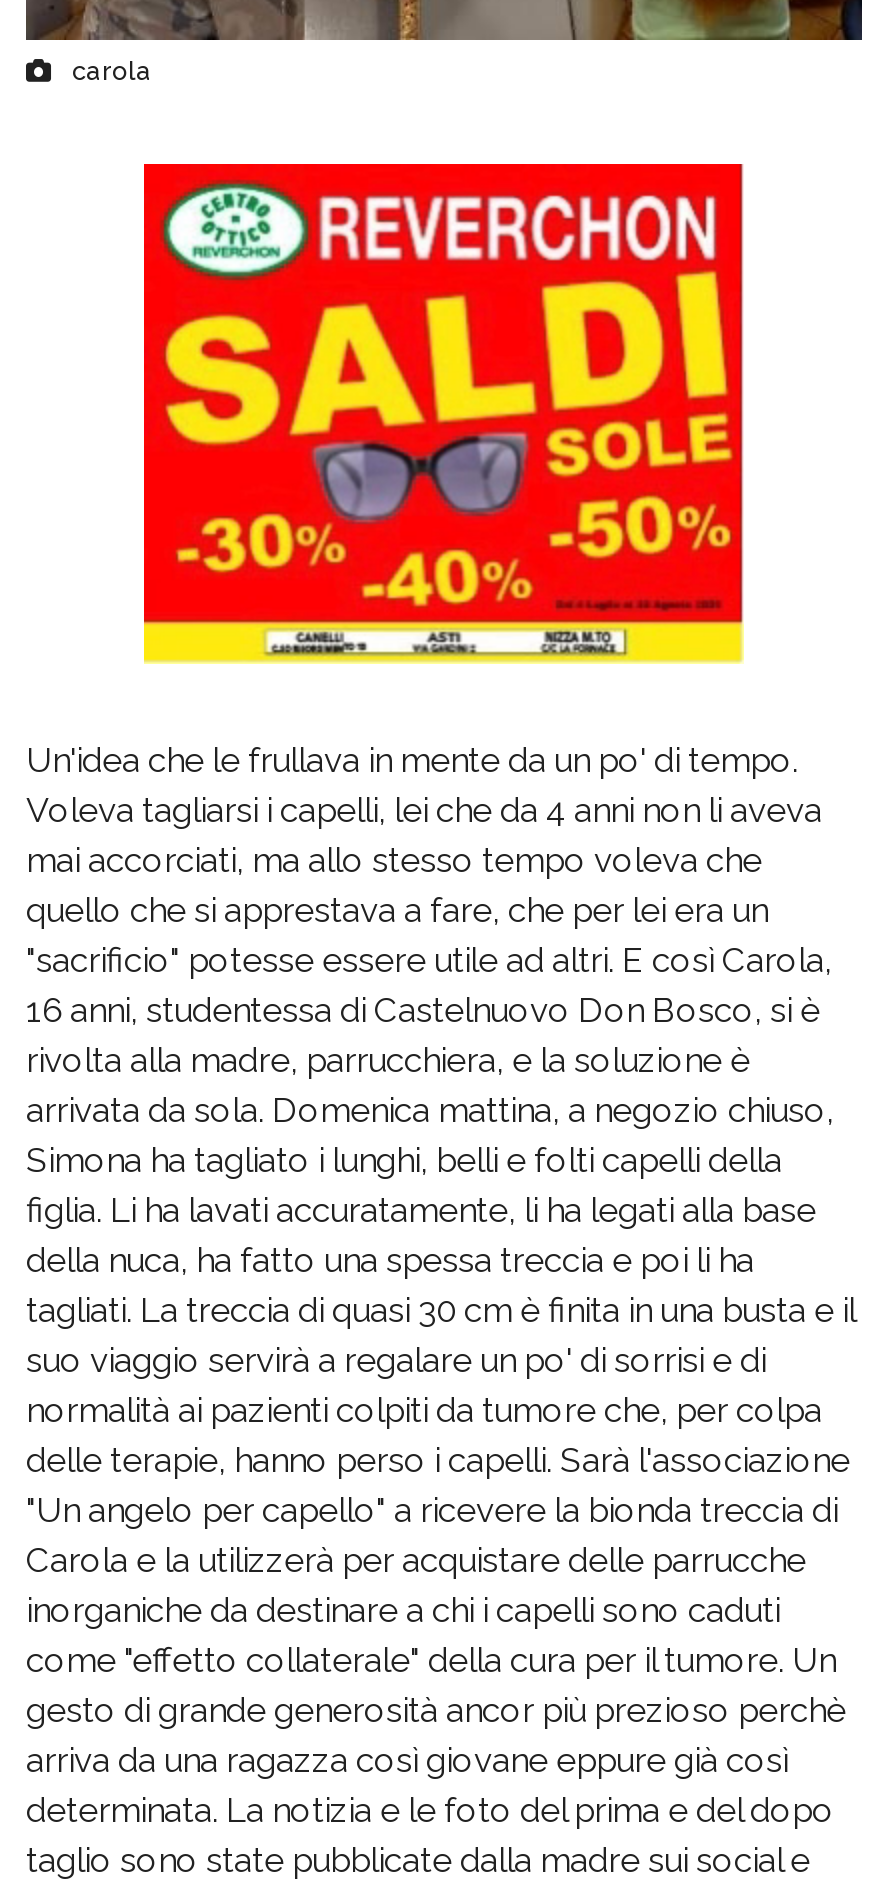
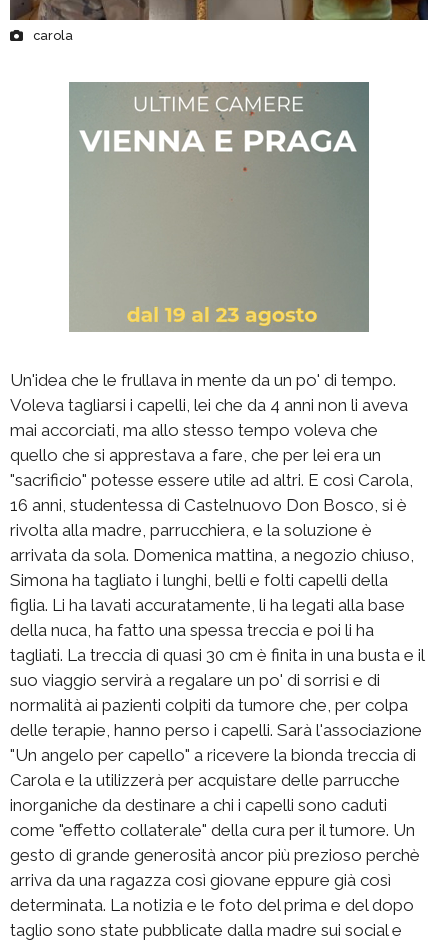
[142,162,744,664] [image] -> [68,81,370,333] [image]

